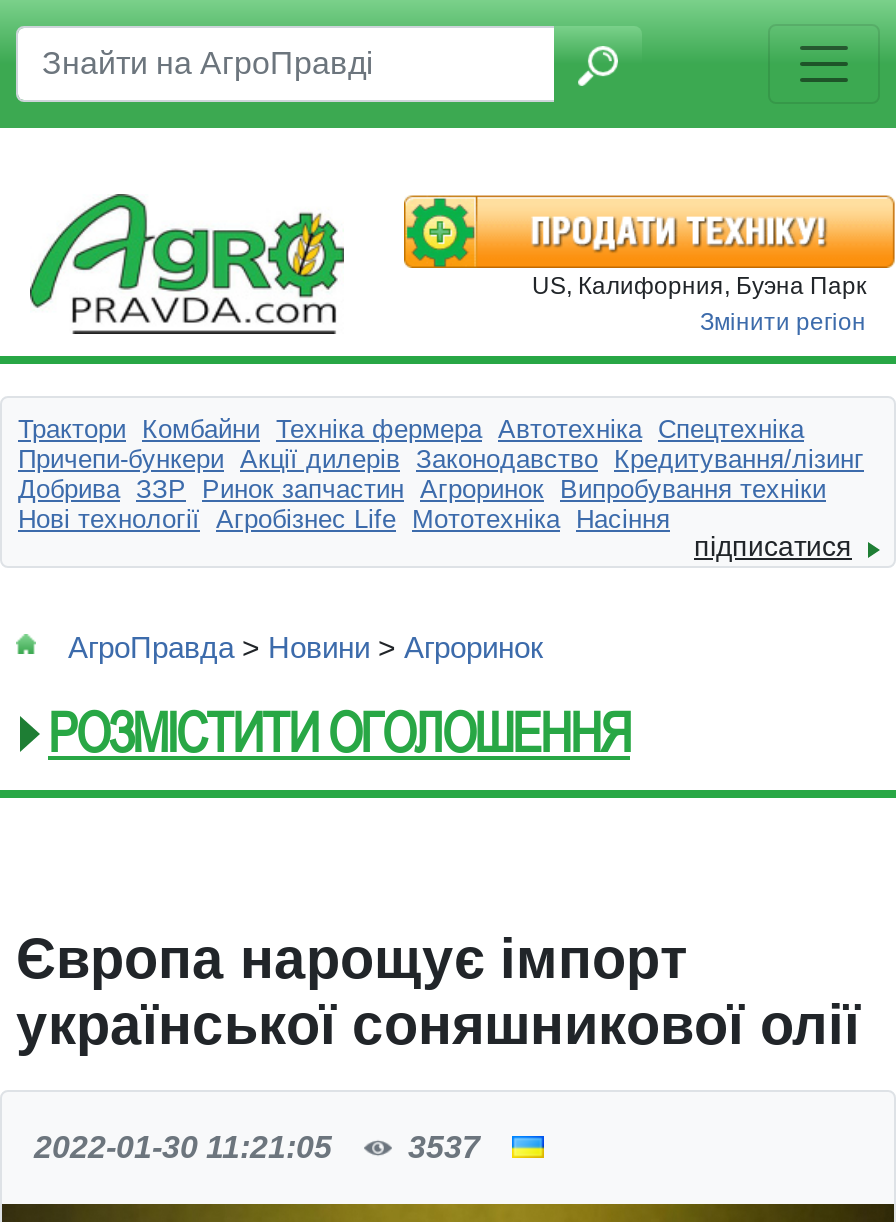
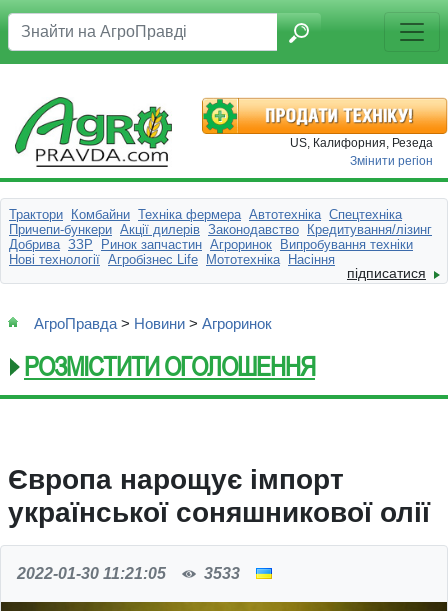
[532,271,866,299] US, Калифорния, Буэна Парк -> [290,136,433,150] US, Калифорния, Резеда
[408,1129,480,1163] 3537 -> [204,565,240,582] 3533

